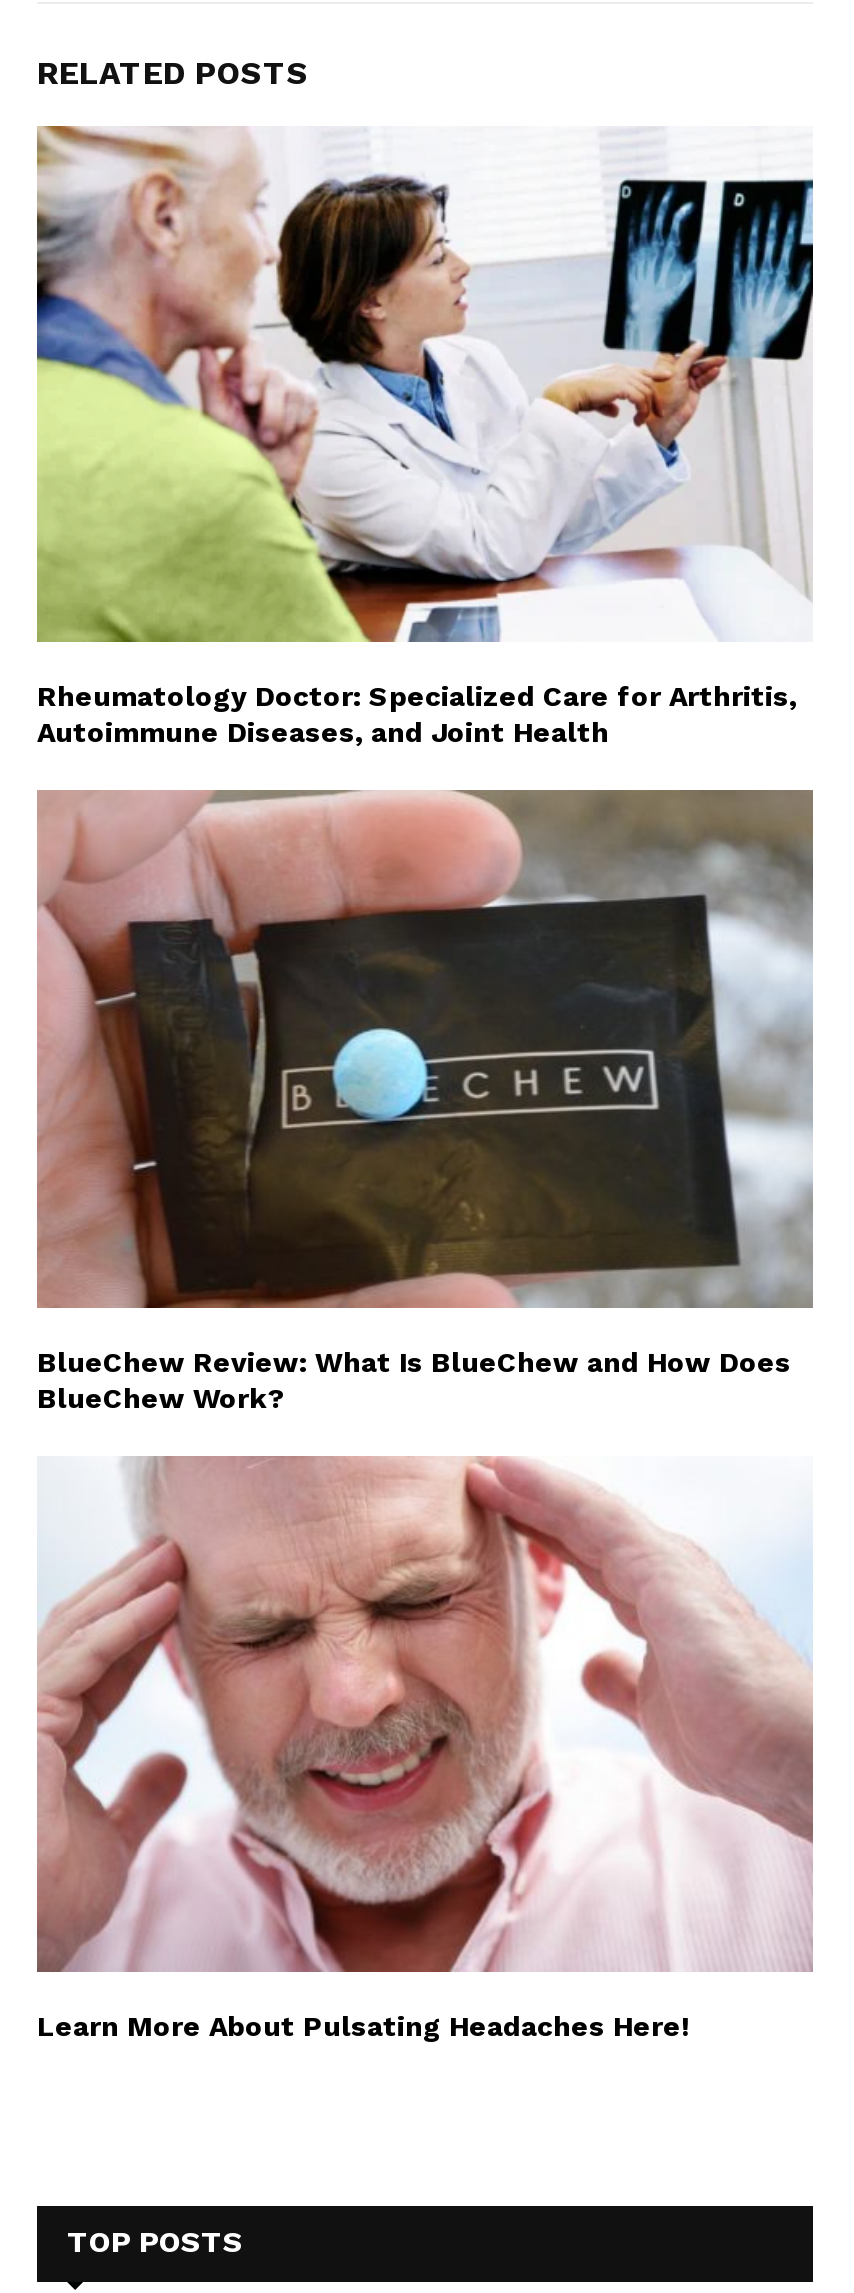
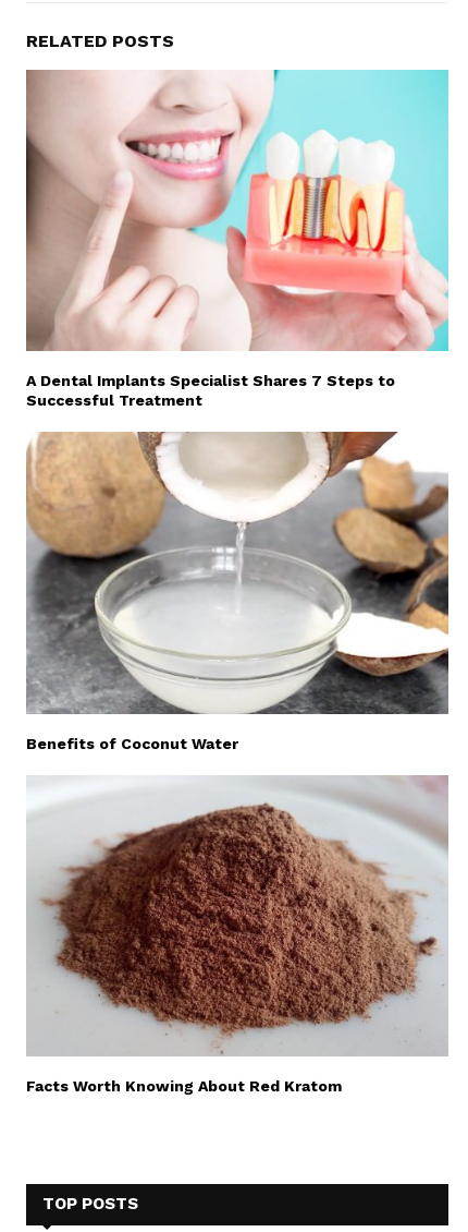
[35,128,815,748] [image] | Rheumatology Doctor: Specialized Care for Arthritis, | Autoimmune Diseases, and Joint Health -> [25,69,449,409] [image] | A Dental Implants Specialist Shares 7 Steps to | Successful Treatment
[35,788,815,1414] [image] | BlueChew Review: What Is BlueChew and How Does | BlueChew Work? -> [26,432,448,752] [image] | Benefits of Coconut Water
[37,1456,813,2043] [image] | Learn More About Pulsating Headaches Here! -> [26,775,448,1095] [image] | Facts Worth Knowing About Red Kratom

